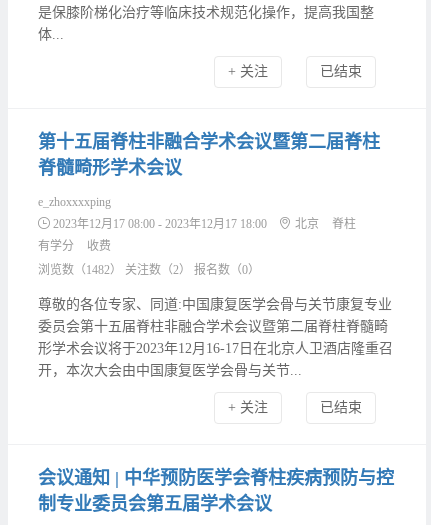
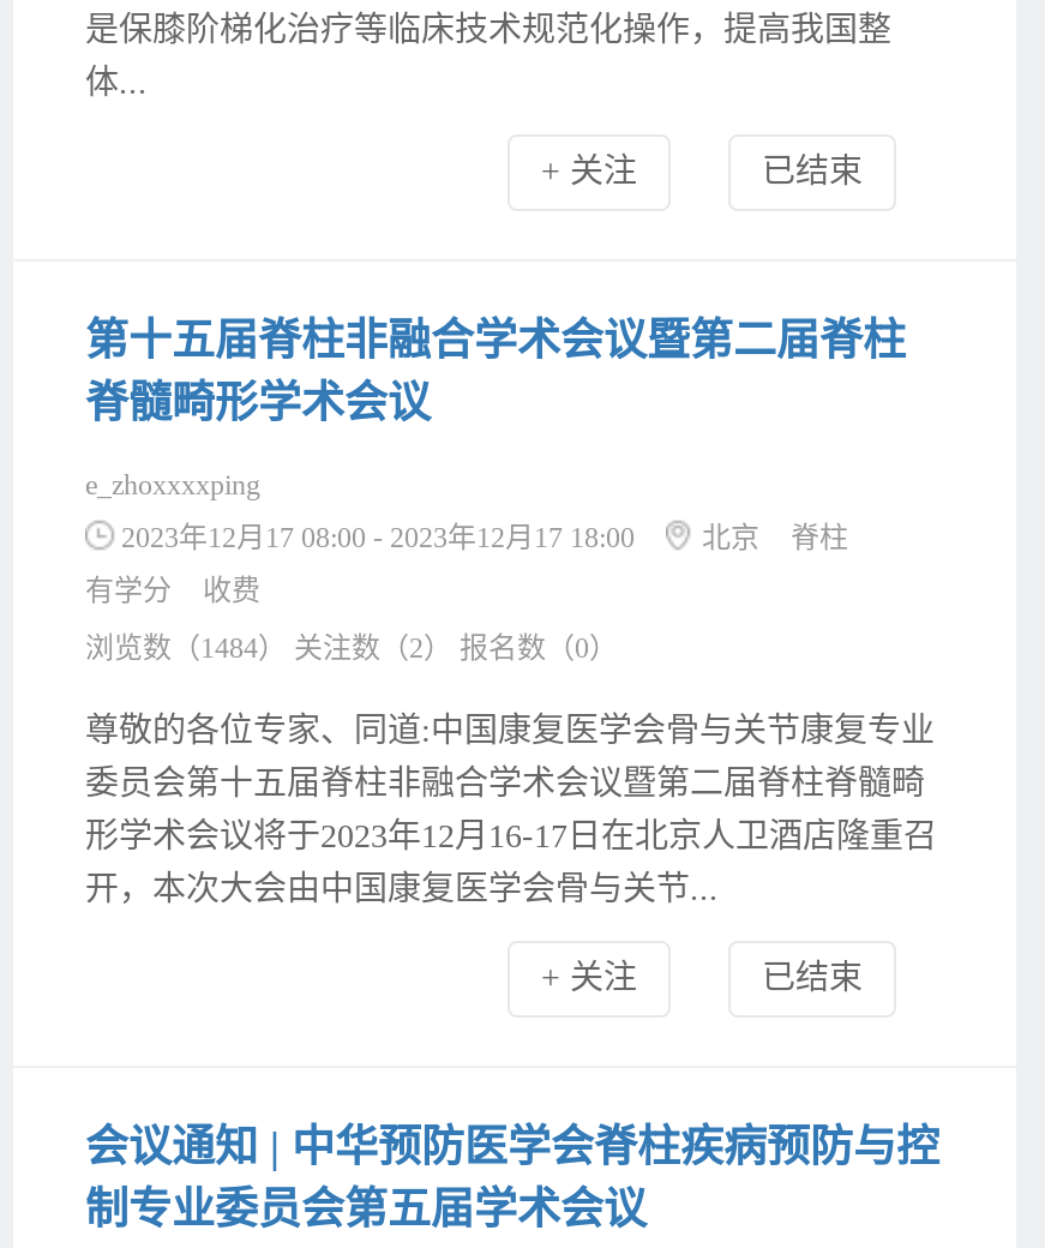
[38,263,260,277] 浏览数（1482） 关注数（2） 报名数（0） -> [85,631,618,665] 浏览数（1484） 关注数（2） 报名数（0）

